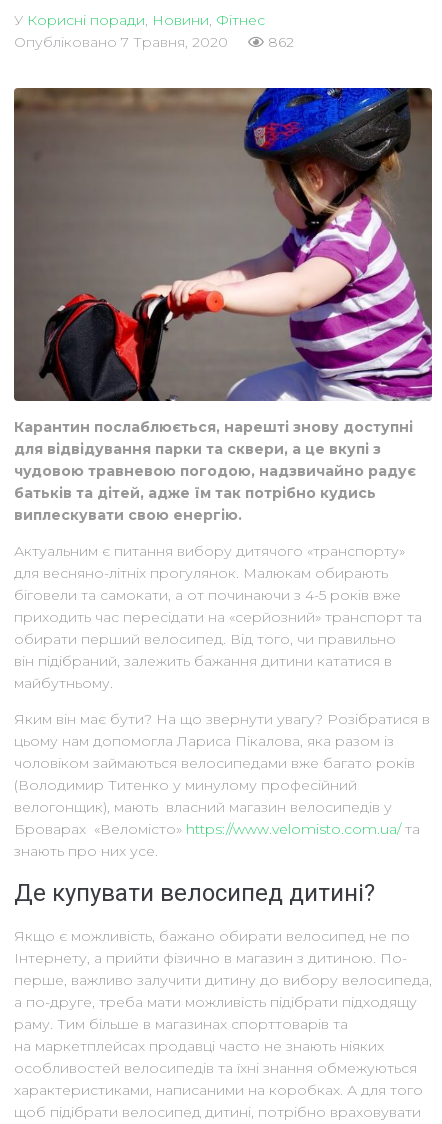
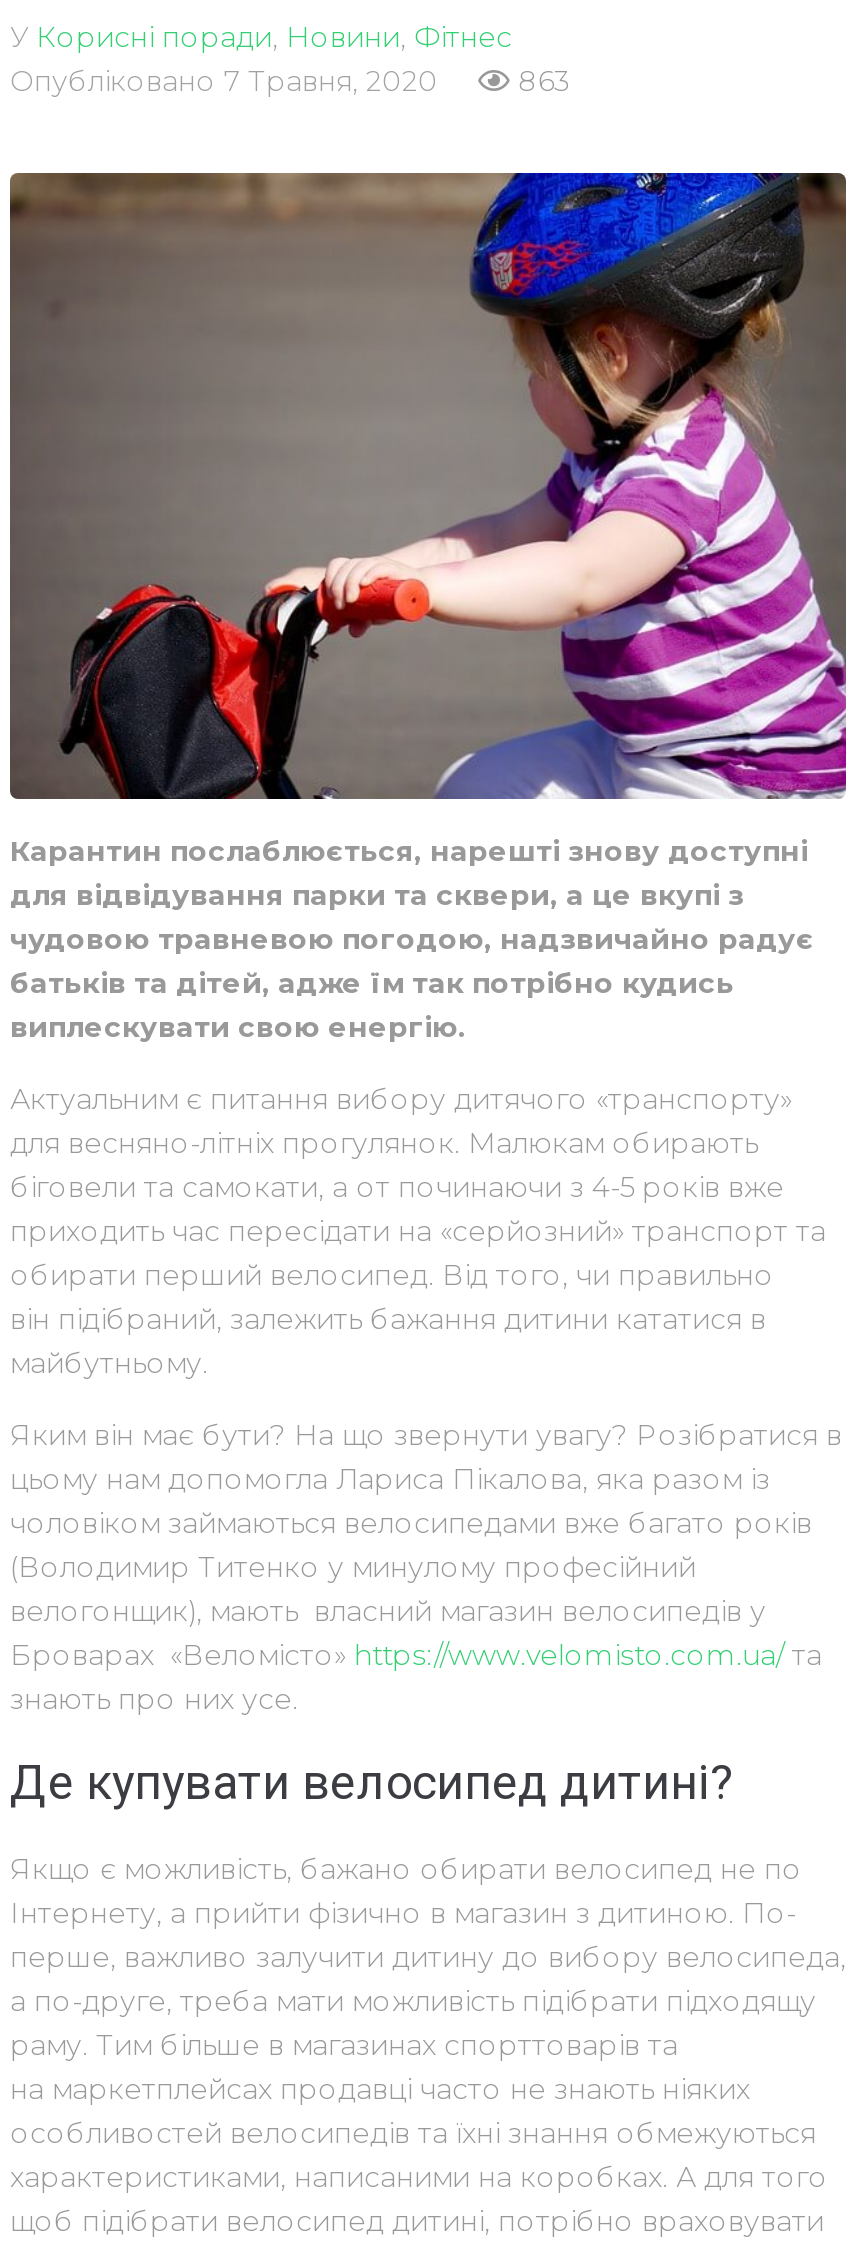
[14,33,294,51] Опубліковано 7 Травня, 2020 862 -> [10,62,570,98] Опубліковано 7 Травня, 2020 863

